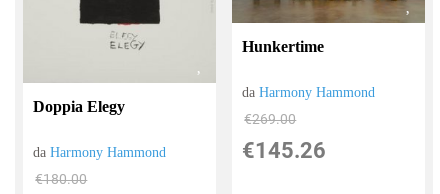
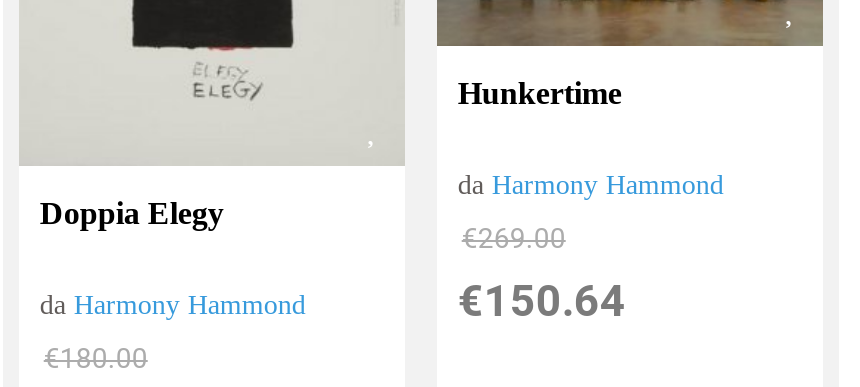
[242,138,326,163] €145.26 -> [458,276,626,326] €150.64

